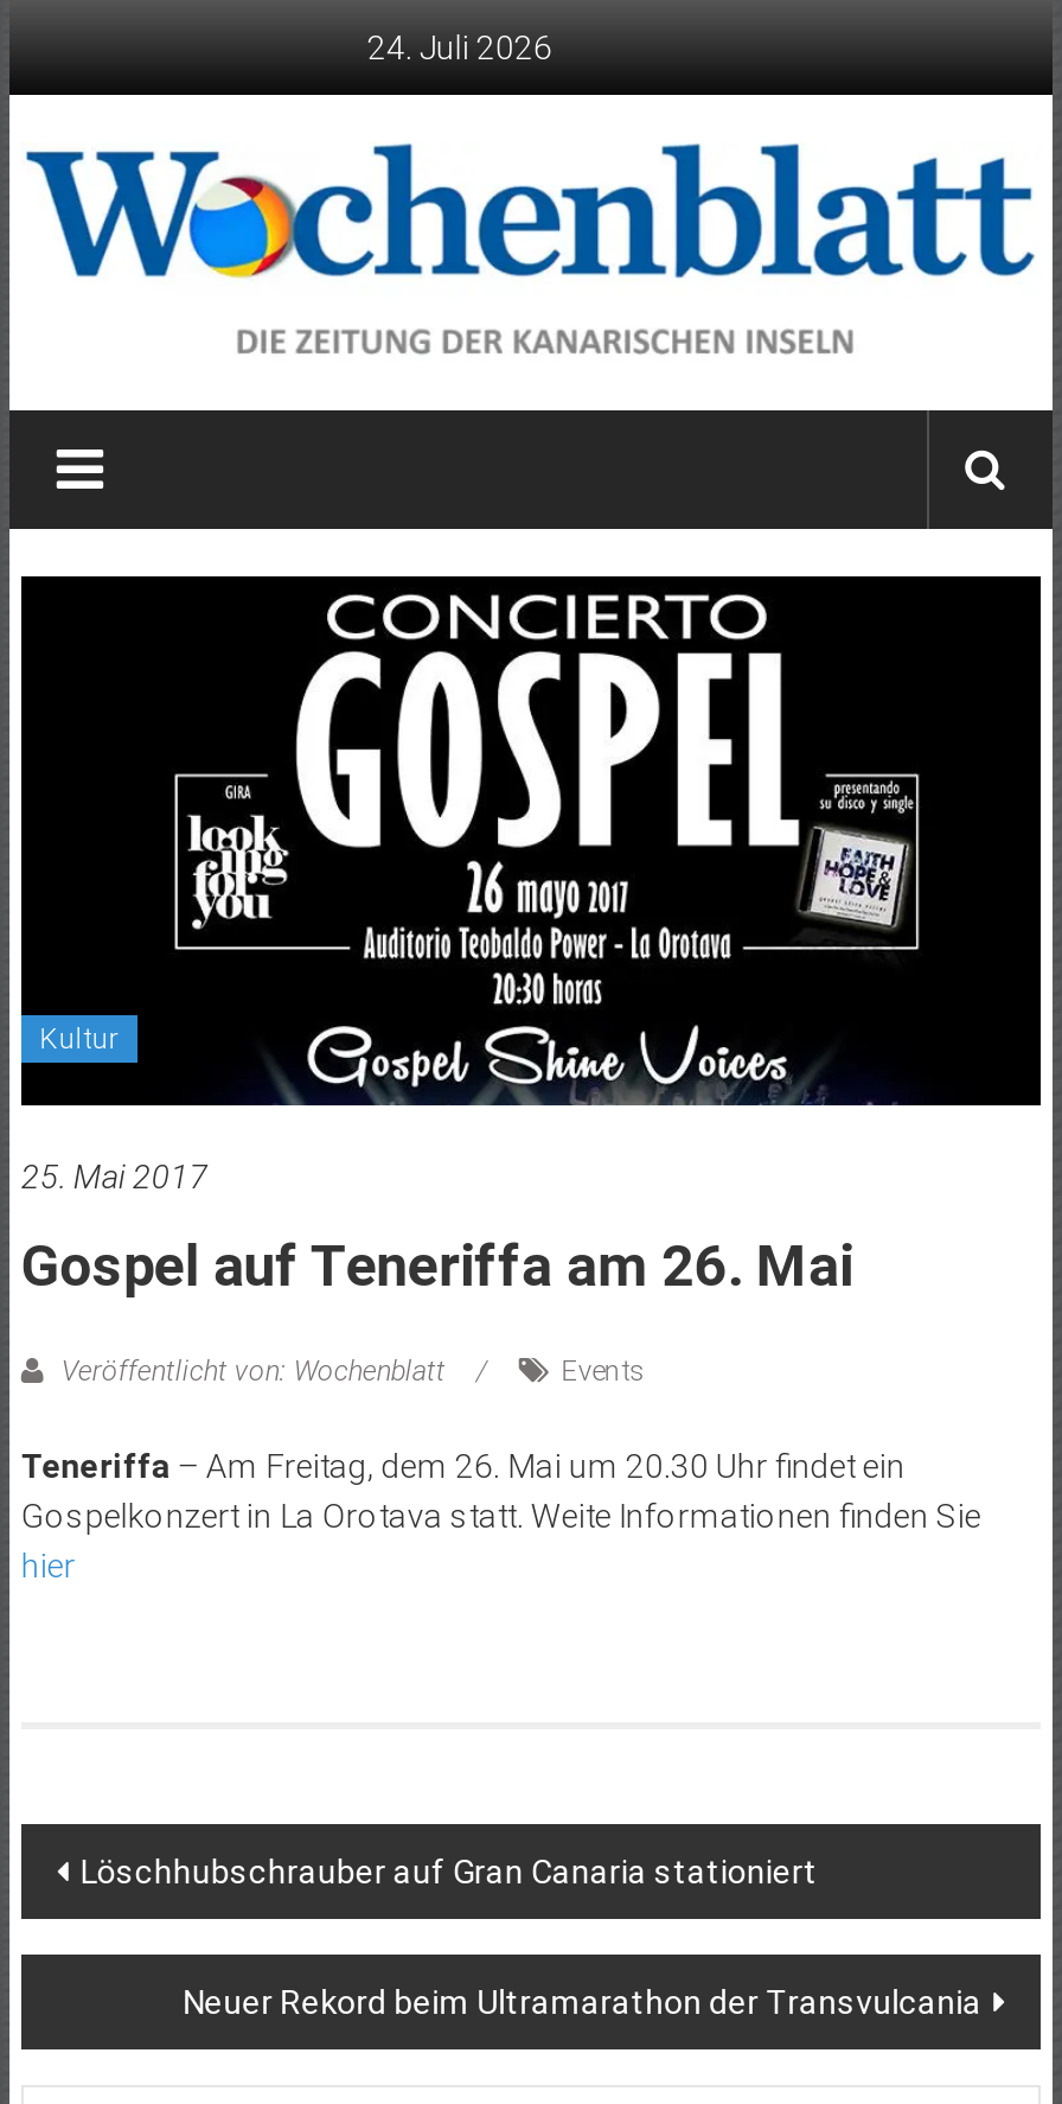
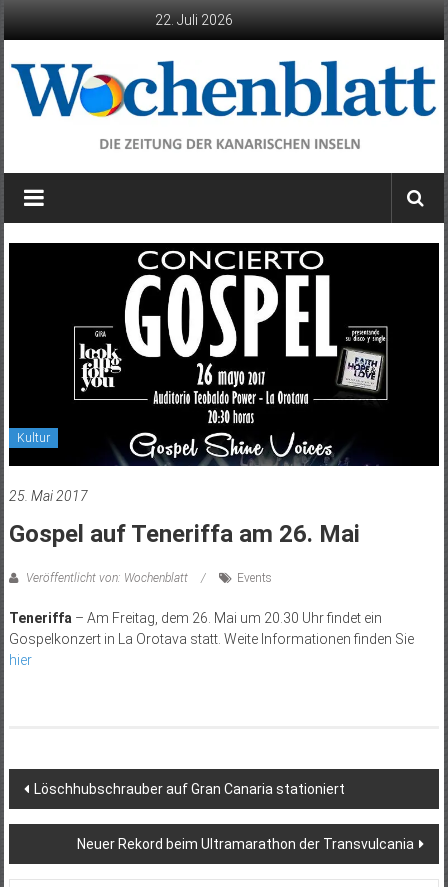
[367,28,552,66] 24. Juli 2026 -> [155,12,233,28] 22. Juli 2026

